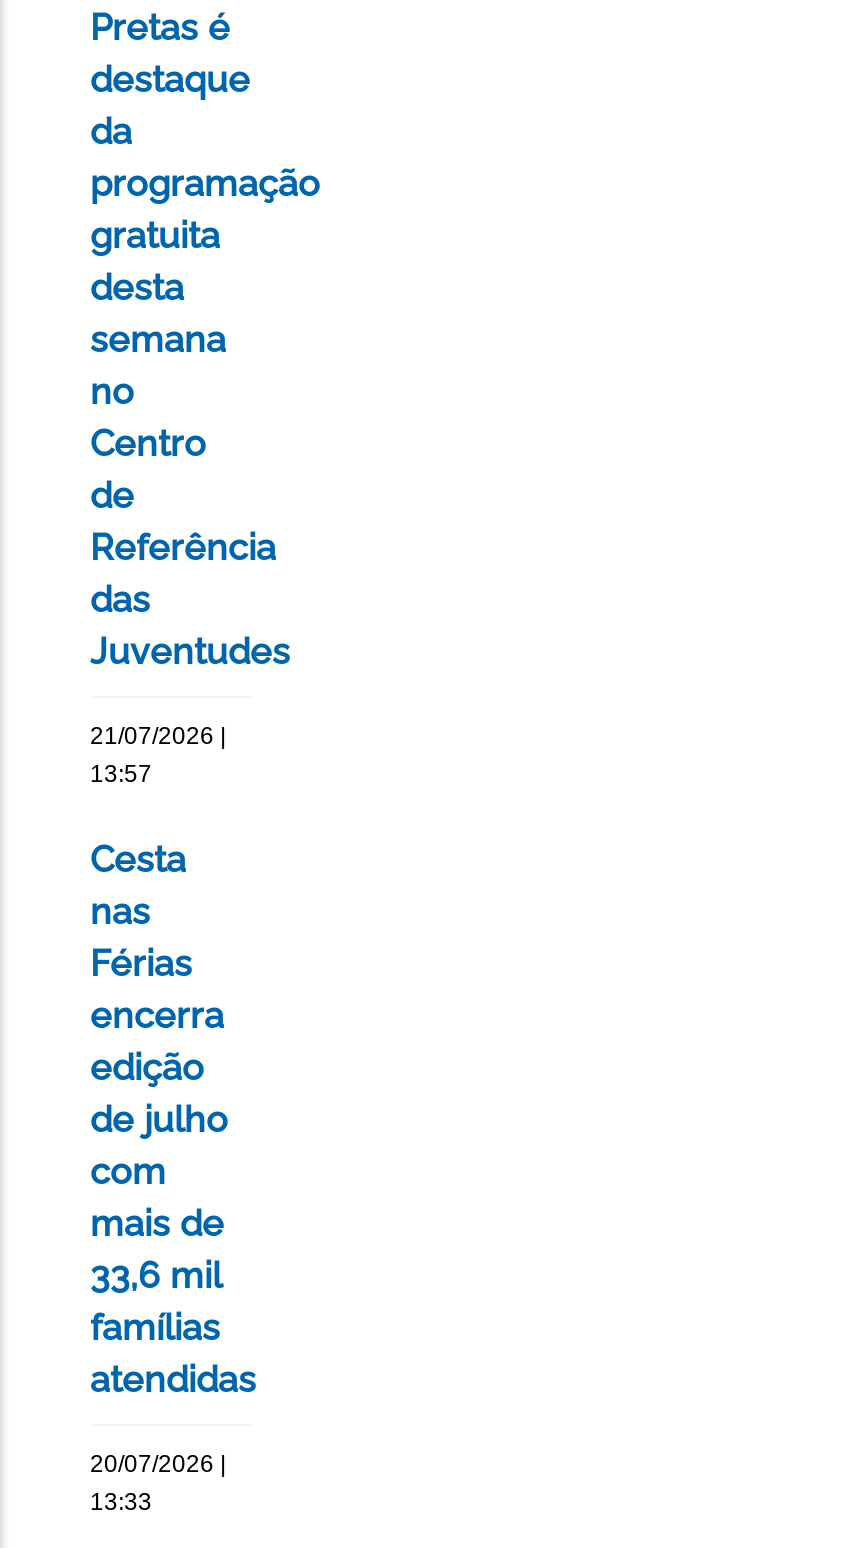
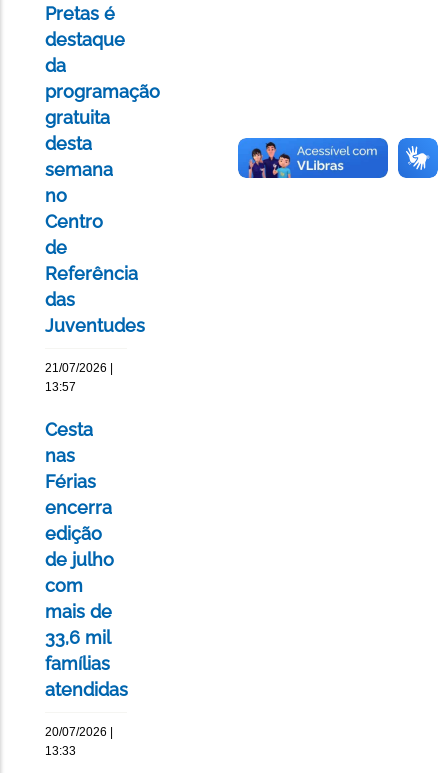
none -> [237,137,389,179] [image]
none -> [397,137,439,179] [image]

